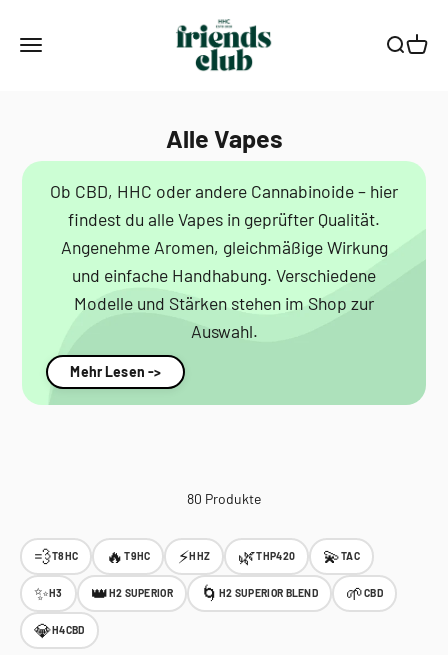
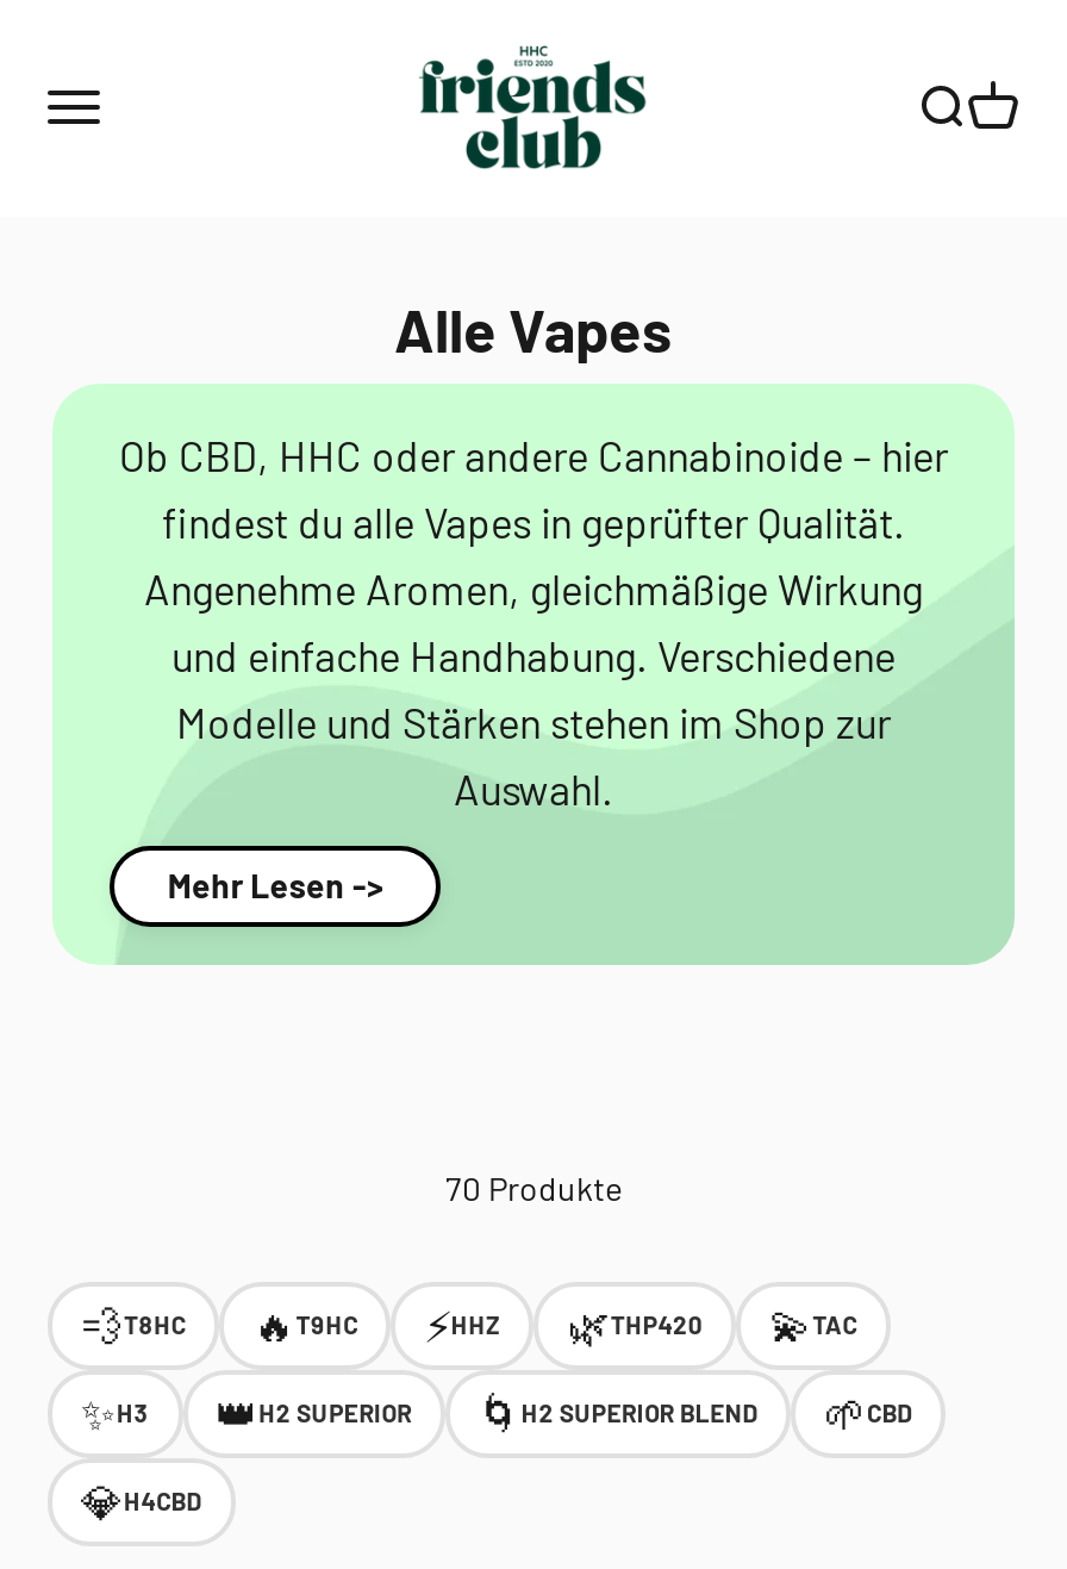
[187,490,261,507] 80 Produkte -> [445,1167,622,1208] 70 Produkte

